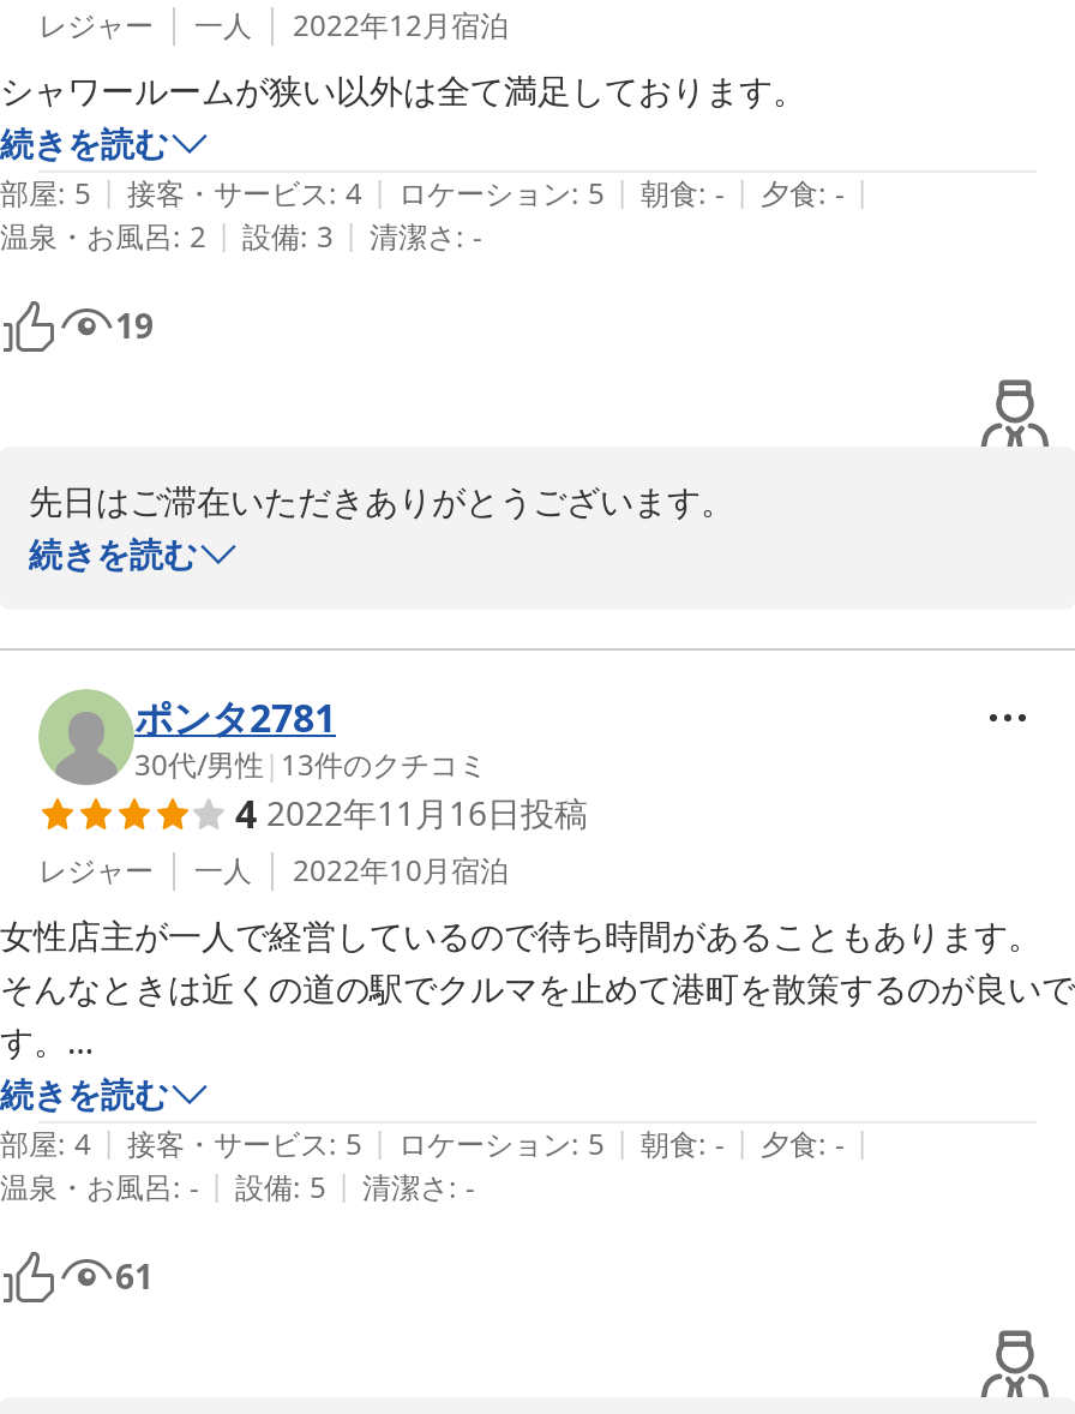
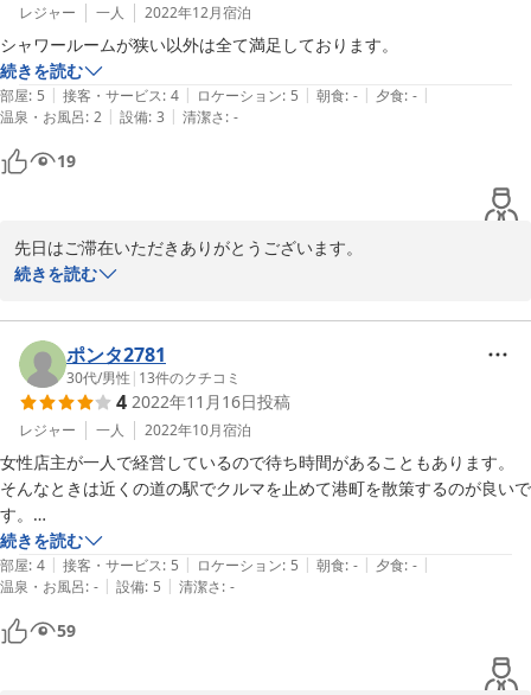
[115,1253,154,1299] 61 -> [57,619,76,642] 59

